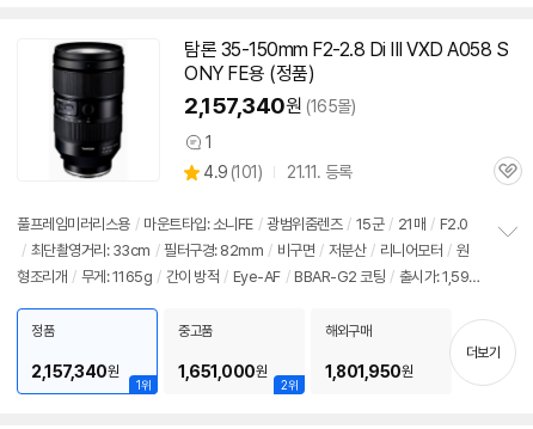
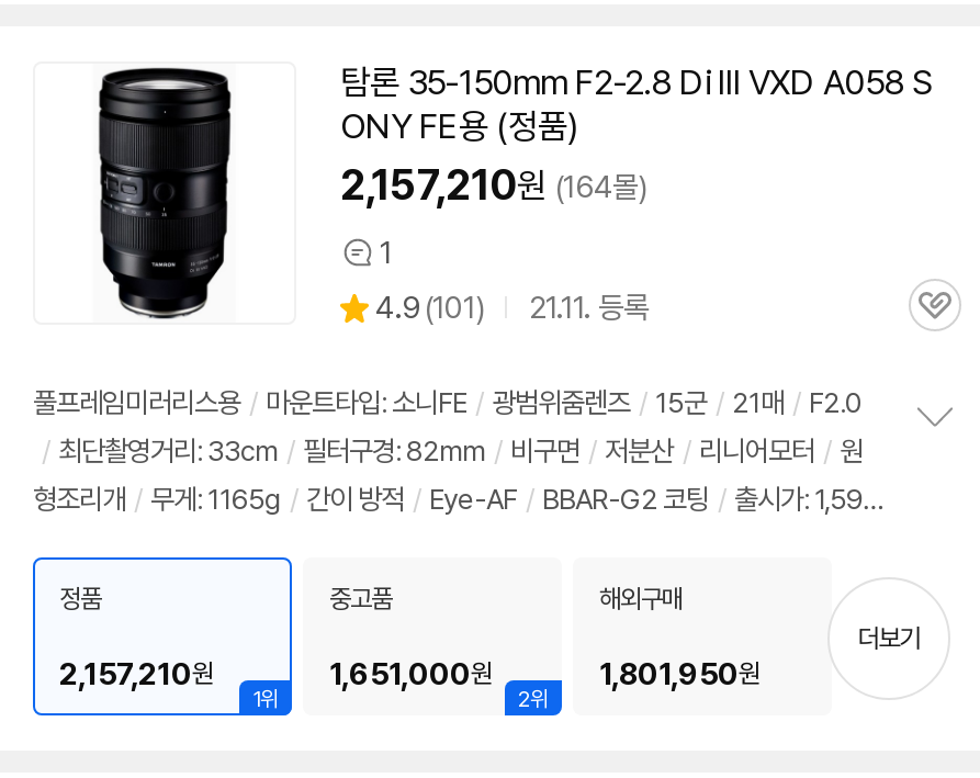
[184,92,355,119] 2,157,340원 (165몰) -> [340,160,645,211] 2,157,210원 (164몰)
[31,362,118,381] 2,157,340원 -> [59,656,213,691] 2,157,210원

